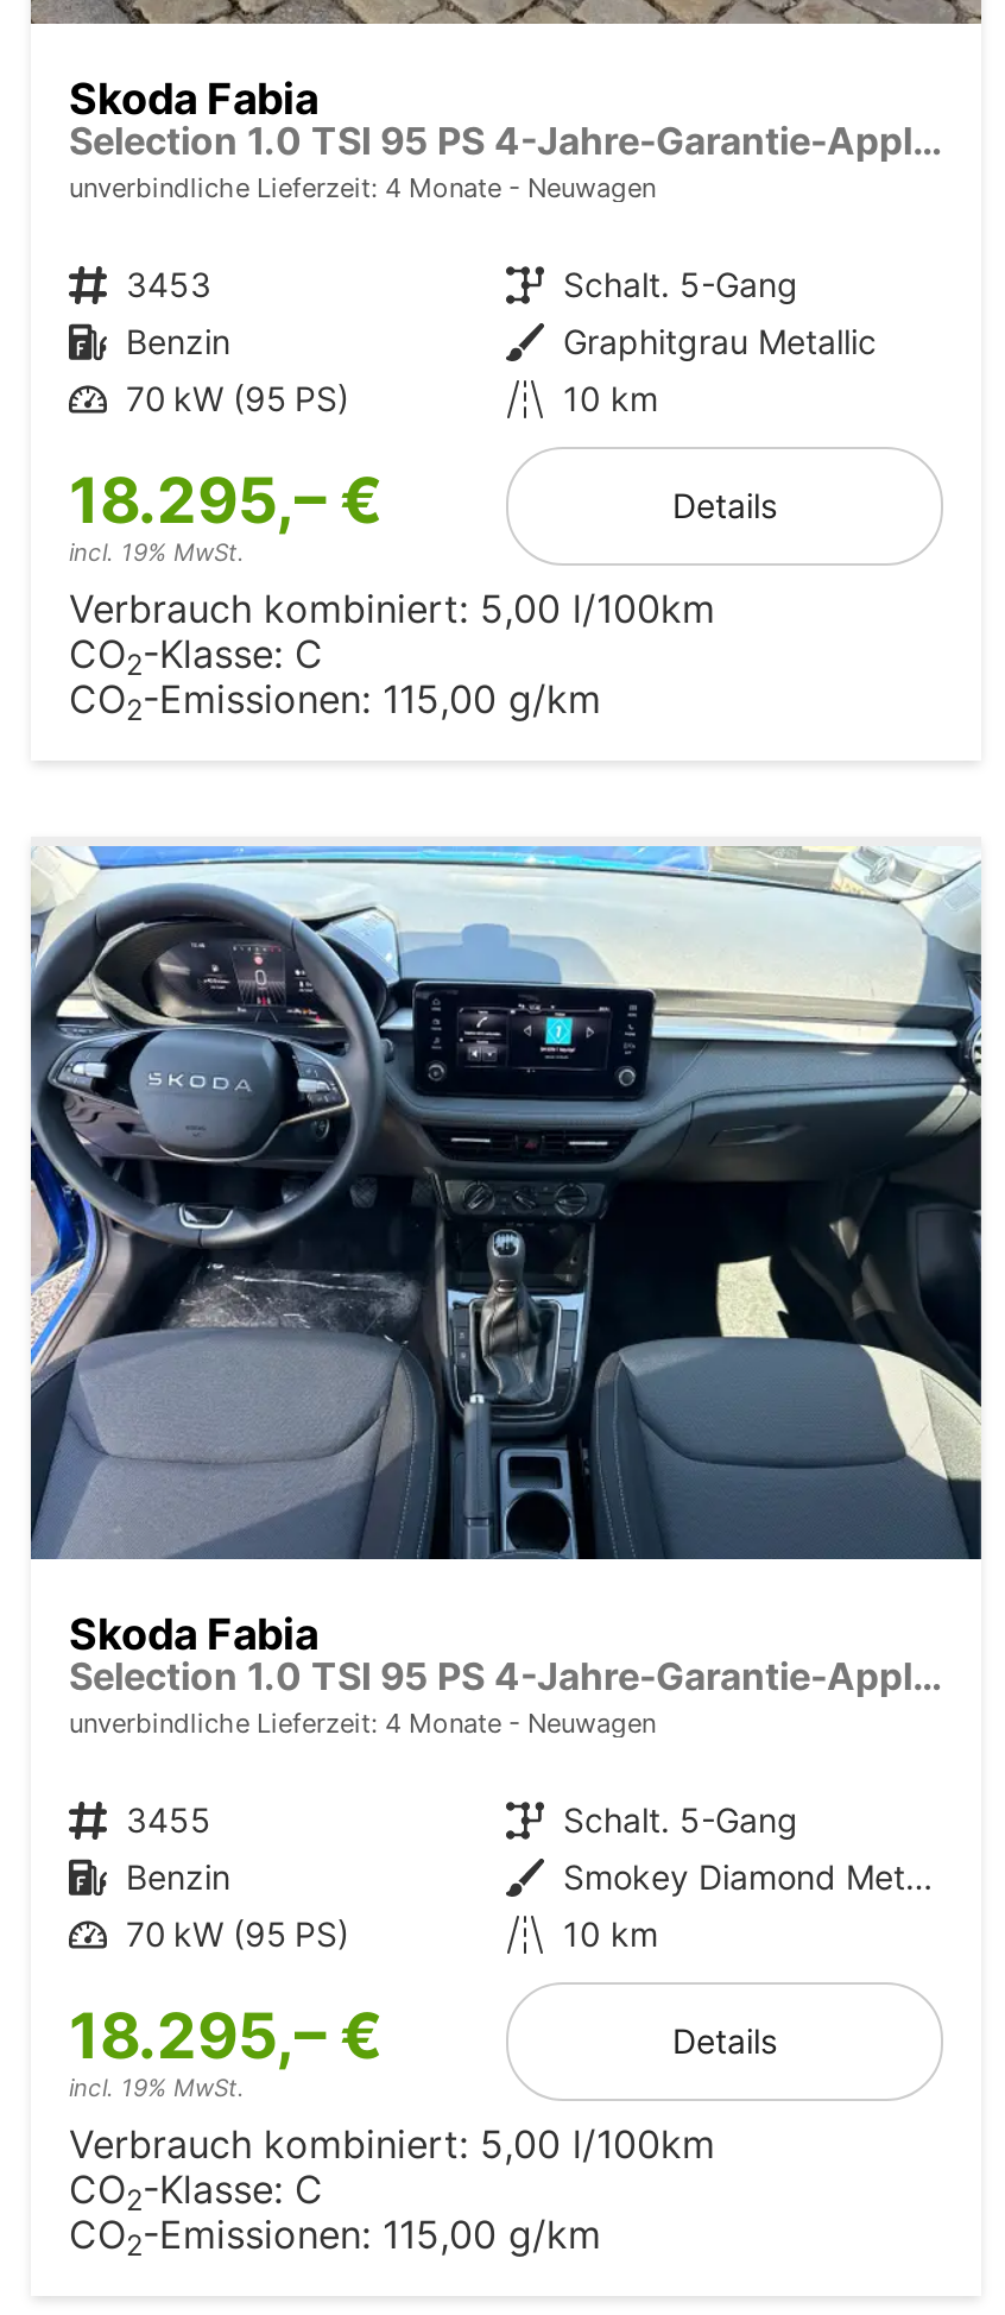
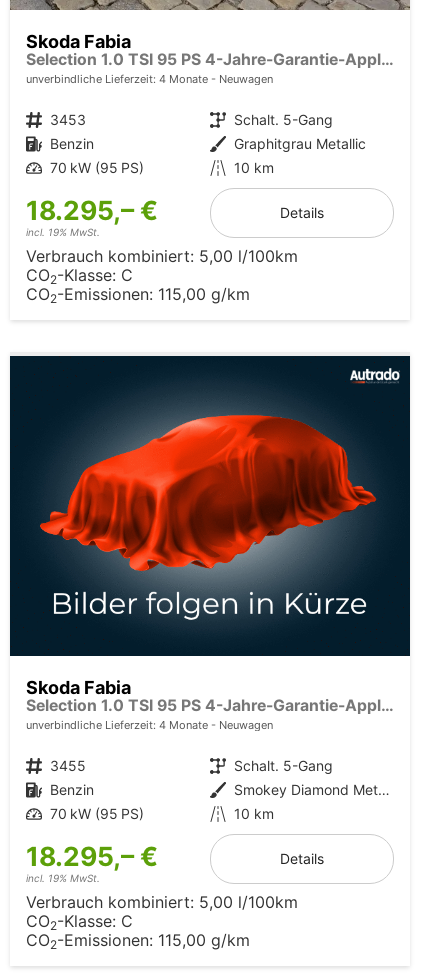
[29,846,981,1559] [image] -> [9,355,411,656] [image]

